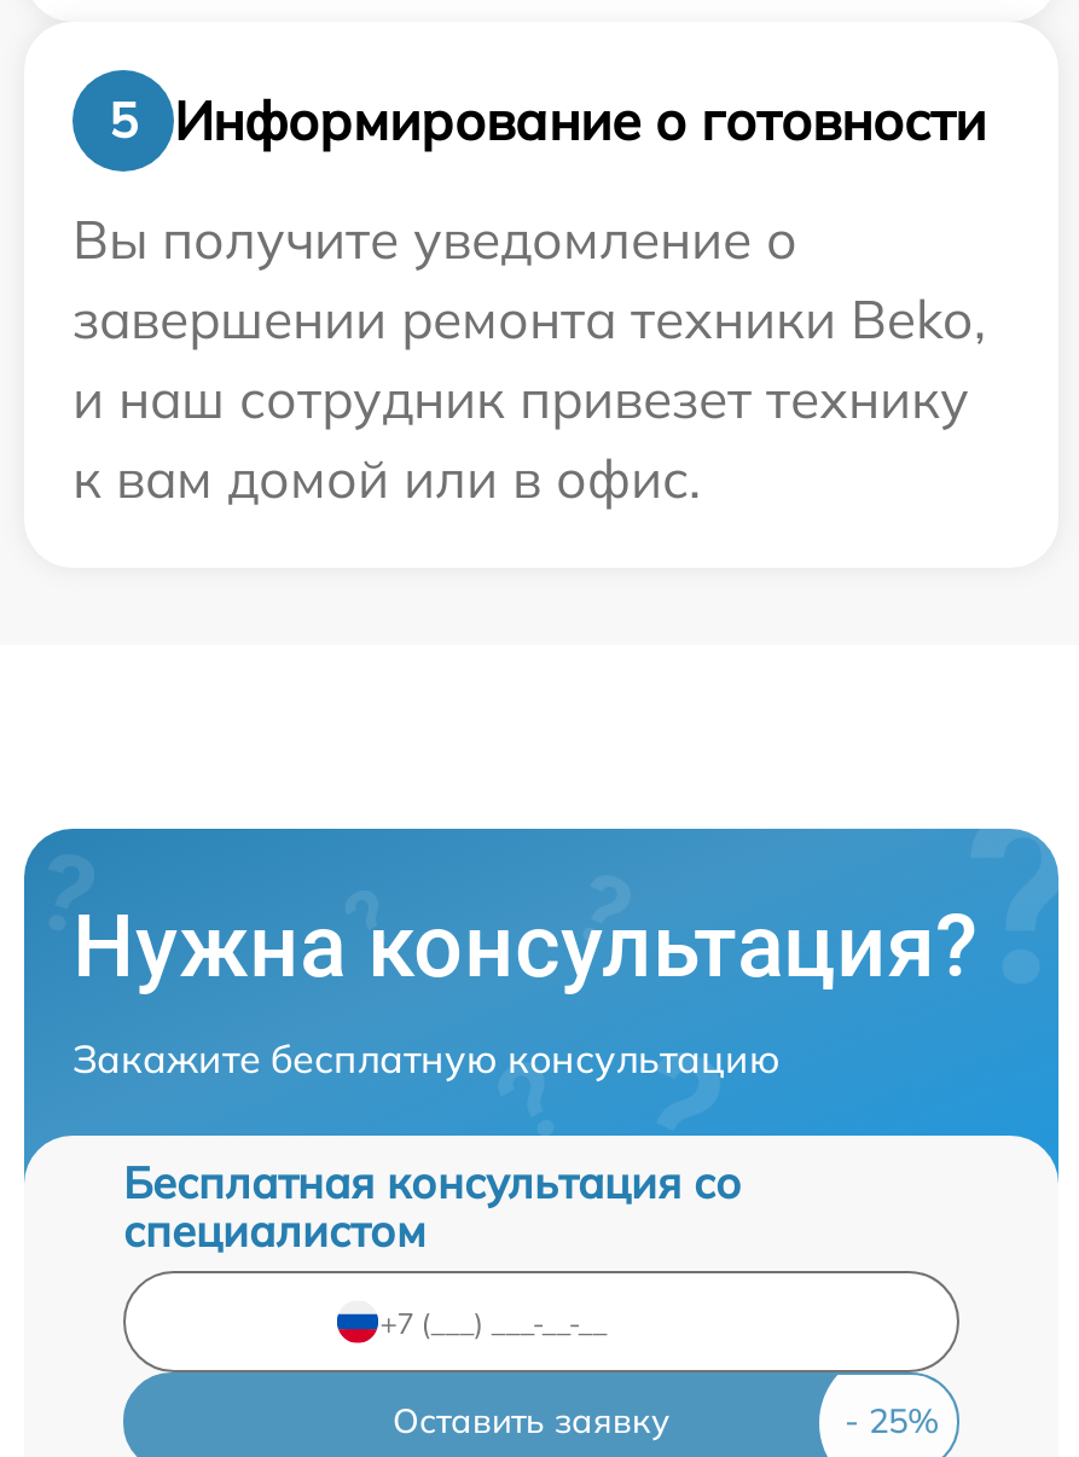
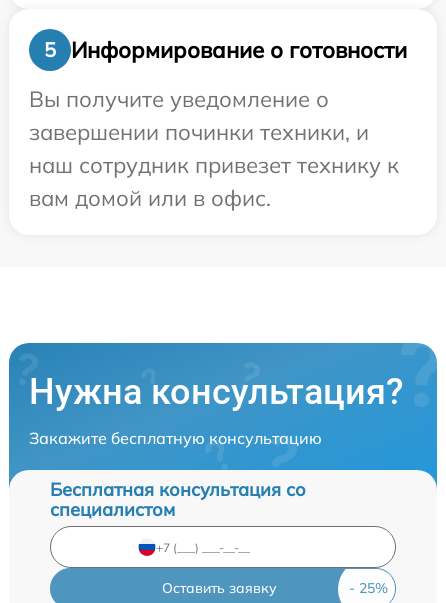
[72,285,986,512] завершении ремонта техники Beko, | и наш сотрудник привезет технику | к вам домой или в офис. -> [29,118,399,212] завершении починки техники, и | наш сотрудник привезет технику к | вам домой или в офис.

